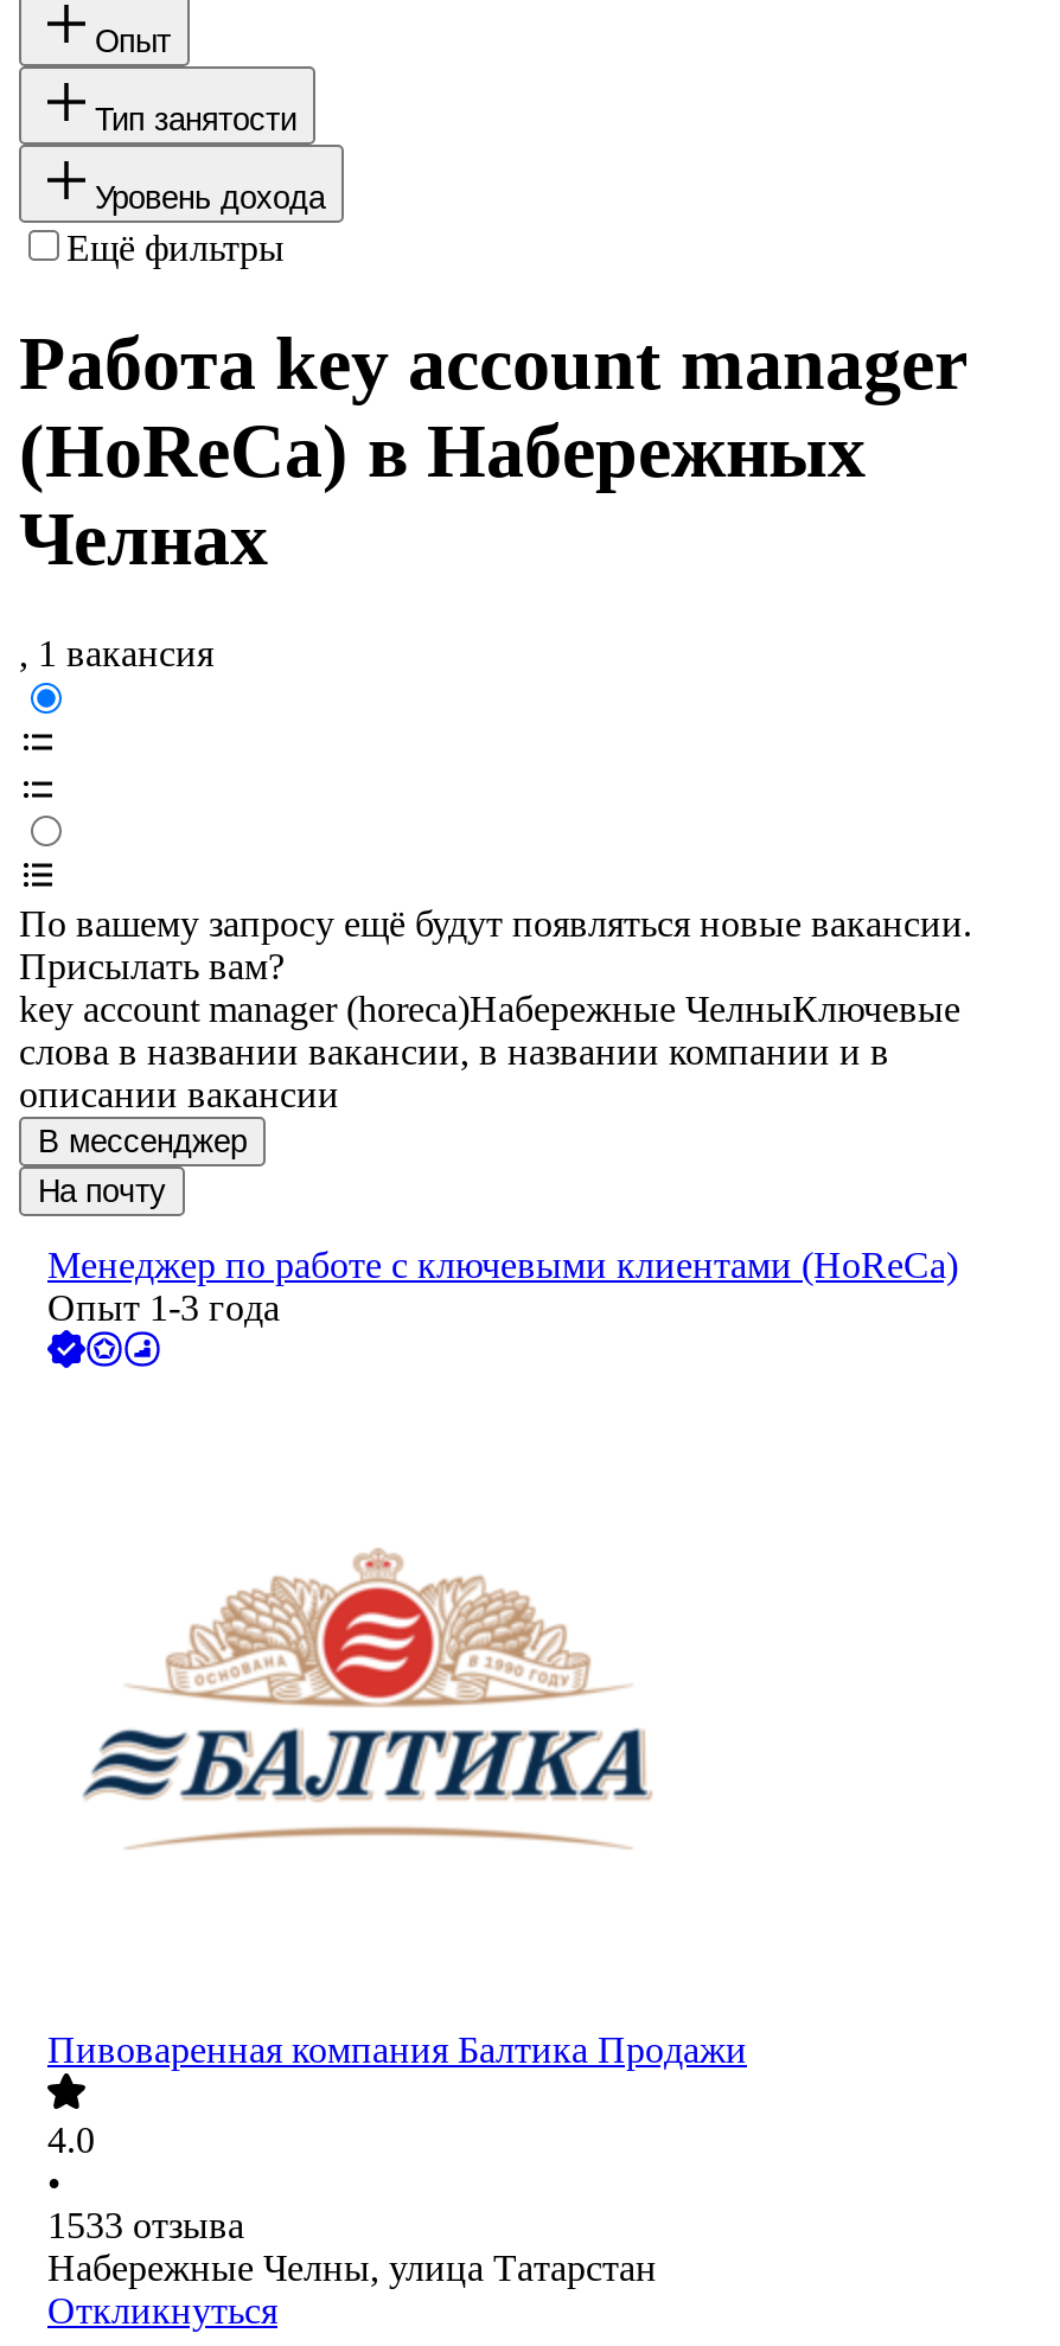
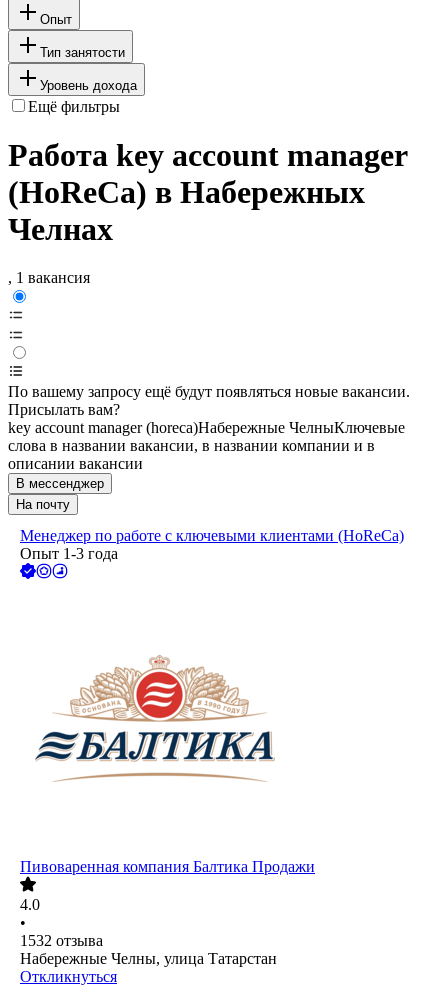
[47,2206,244,2246] 1533 отзыва -> [20,932,103,949] 1532 отзыва

